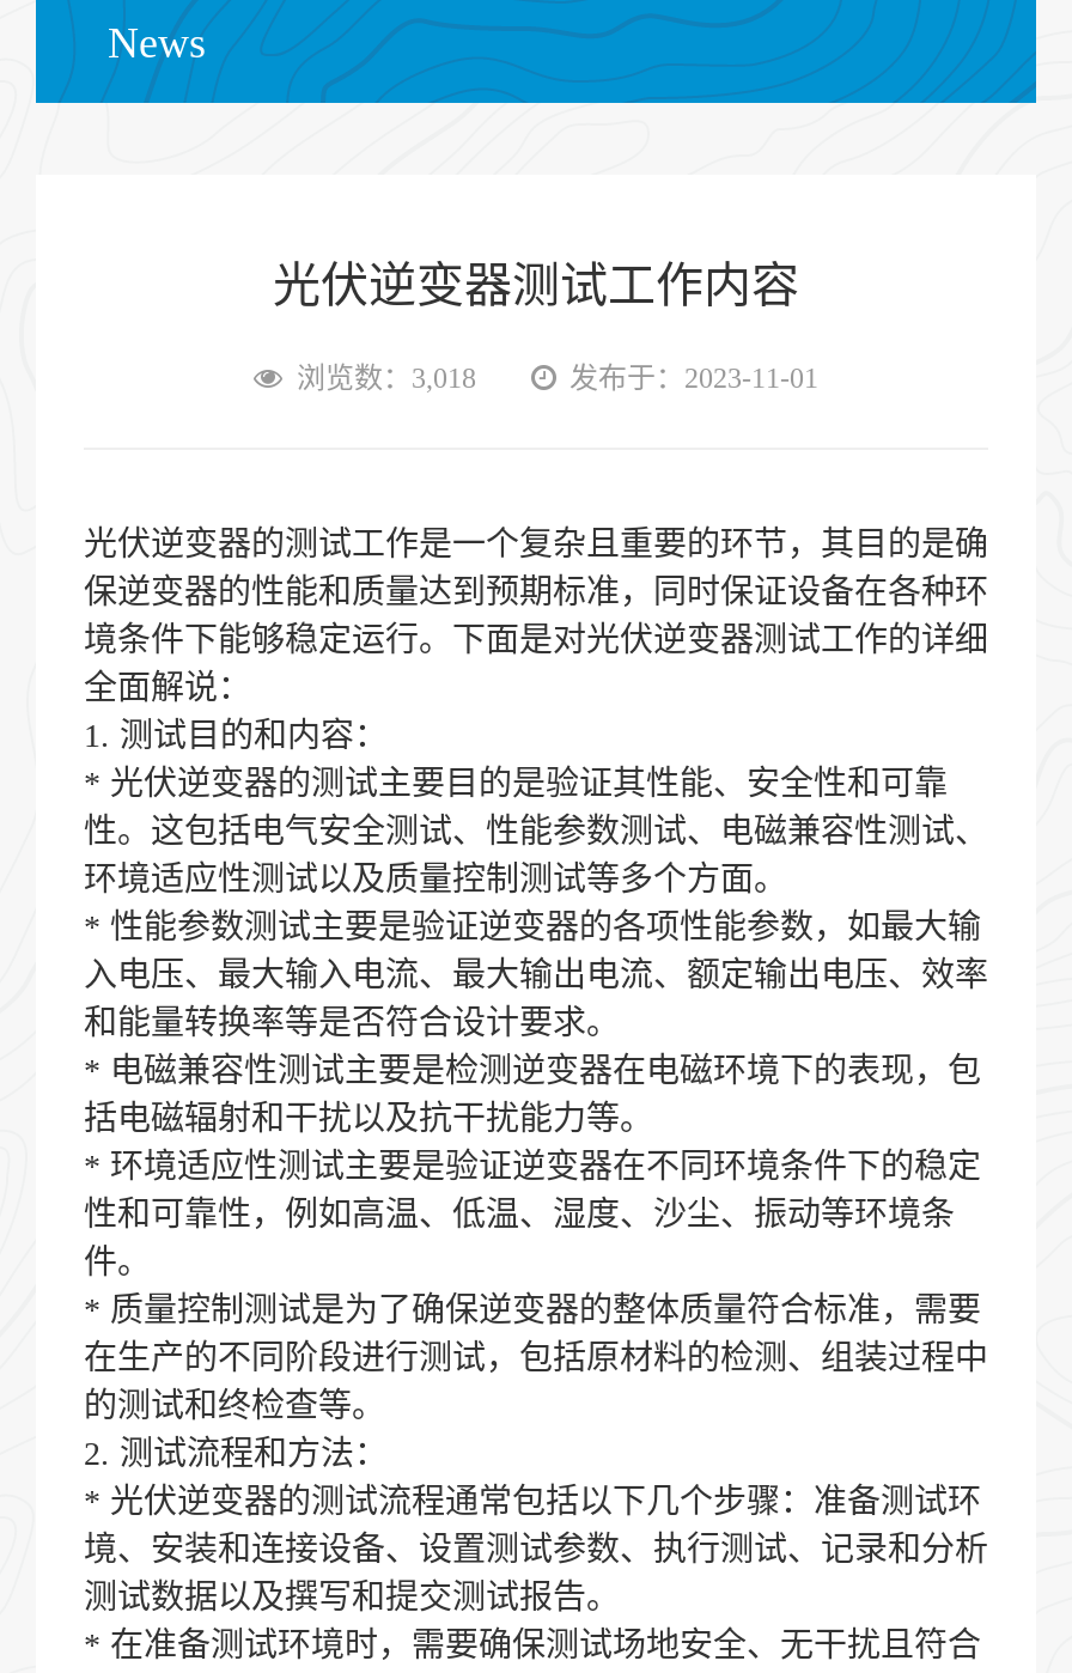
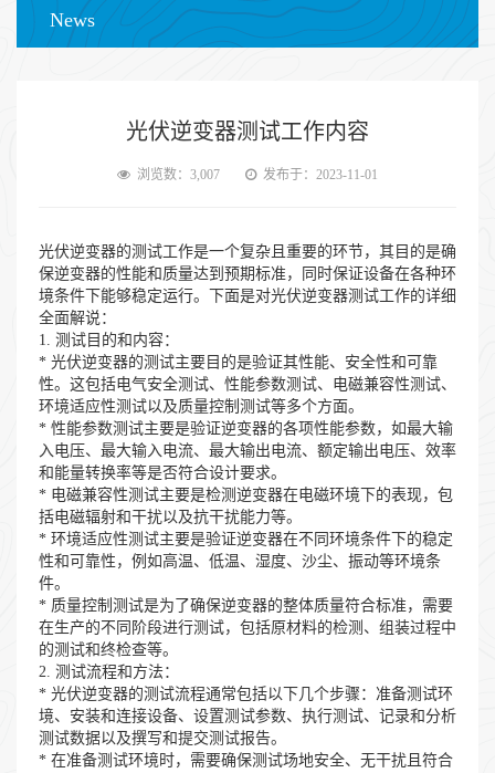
[297,362,476,395] 浏览数：3,018 -> [137,167,220,183] 浏览数：3,007

